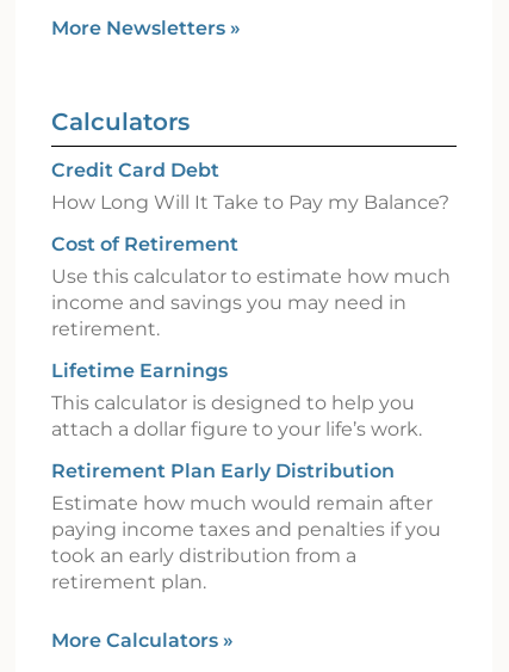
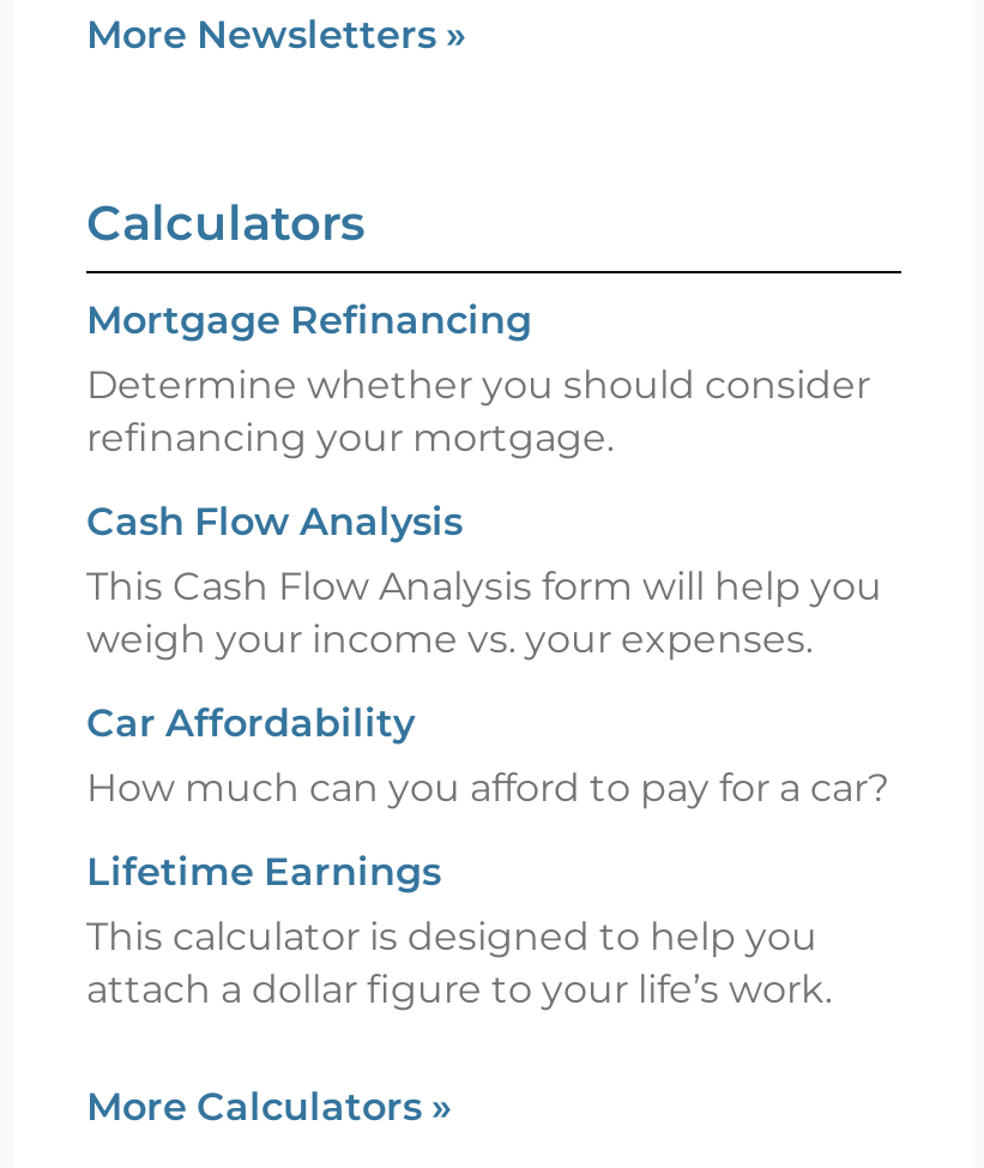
[51,159,451,340] Credit Card Debt | How Long Will It Take to Pay my Balance? | Cost of Retirement | Use this calculator to estimate how much | income and savings you may need in | retirement. -> [86,297,889,810] Mortgage Refinancing | Determine whether you should consider | refinancing your mortgage. | Cash Flow Analysis | This Cash Flow Analysis form will help you | weigh your income vs. your expenses. | Car Affordability | How much can you afford to pay for a car?
moved [51,359,422,440] -> [86,849,832,1012]: Lifetime Earnings | This calculator is designed to help you | attach a dollar figure to your life’s work.
[51,459,441,593] Retirement Plan Early Distribution | Estimate how much would remain after | paying income taxes and penalties if you | took an early distribution from a | retirement plan. -> none

